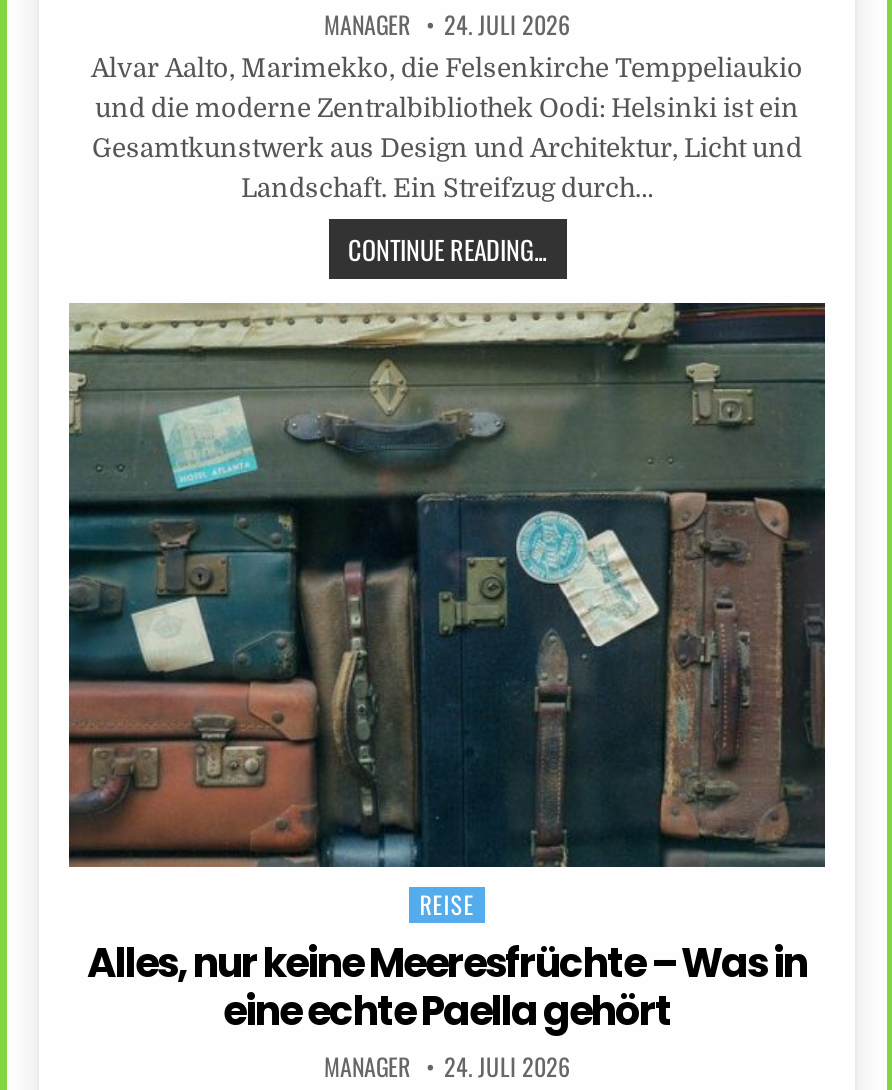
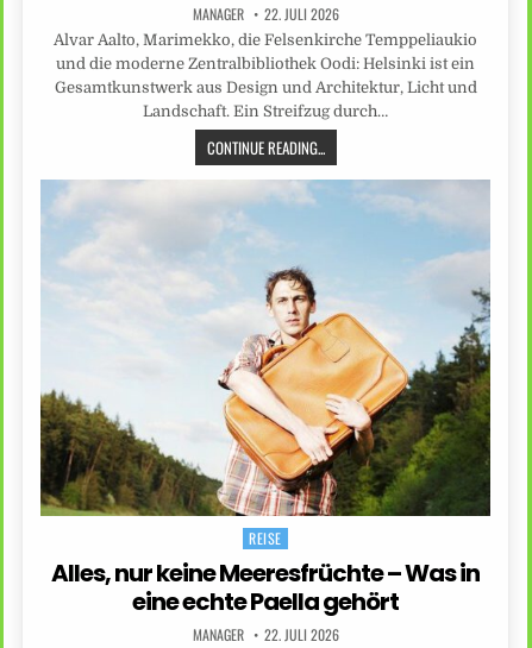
[324,6,570,40] MANAGER 24. JULI 2026 -> [192,4,339,24] MANAGER 22. JULI 2026
[67,302,827,870] [image] -> [39,180,492,517] [image]
[324,1050,570,1084] MANAGER 24. JULI 2026 -> [192,624,339,644] MANAGER 22. JULI 2026

